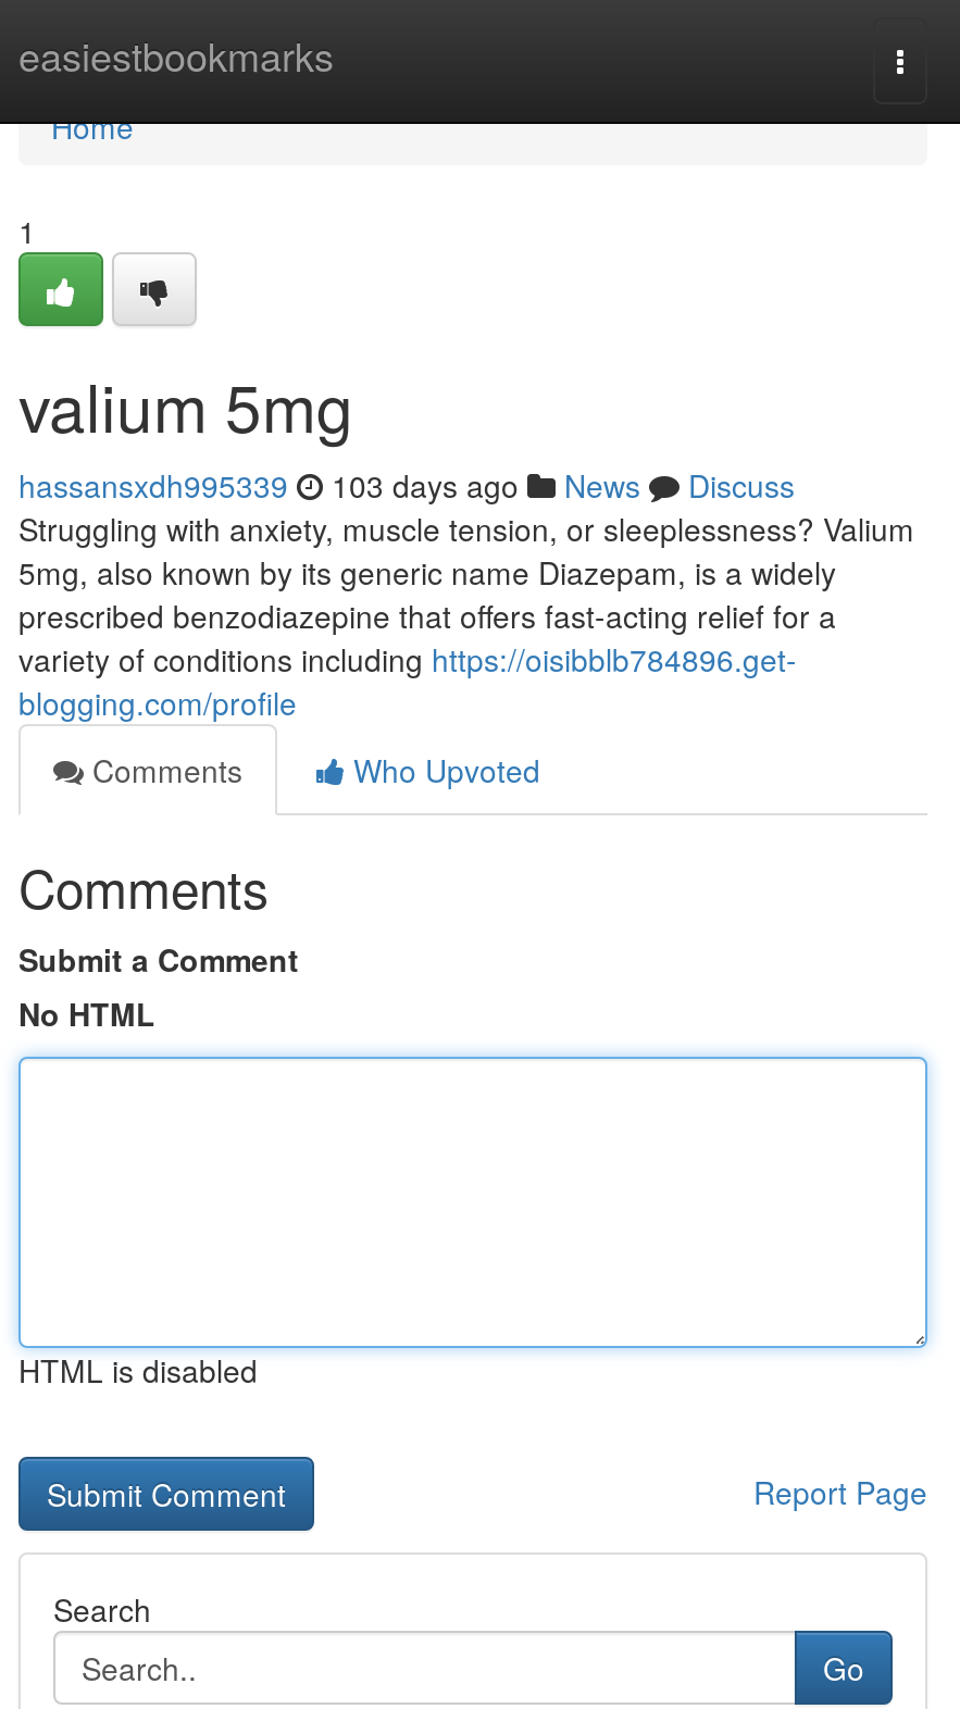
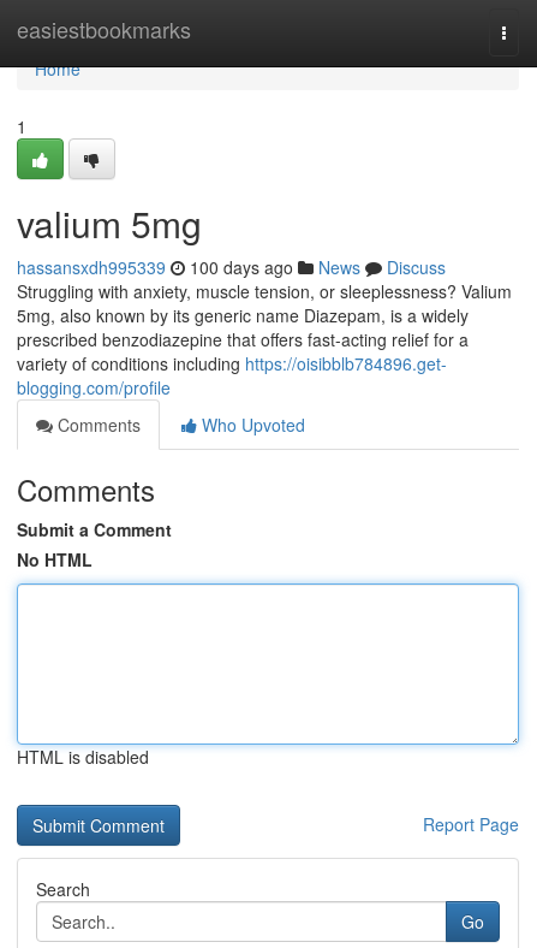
[18,463,795,507] hassansxdh995339 103 days ago News Discuss -> [17,255,446,279] hassansxdh995339 100 days ago News Discuss

